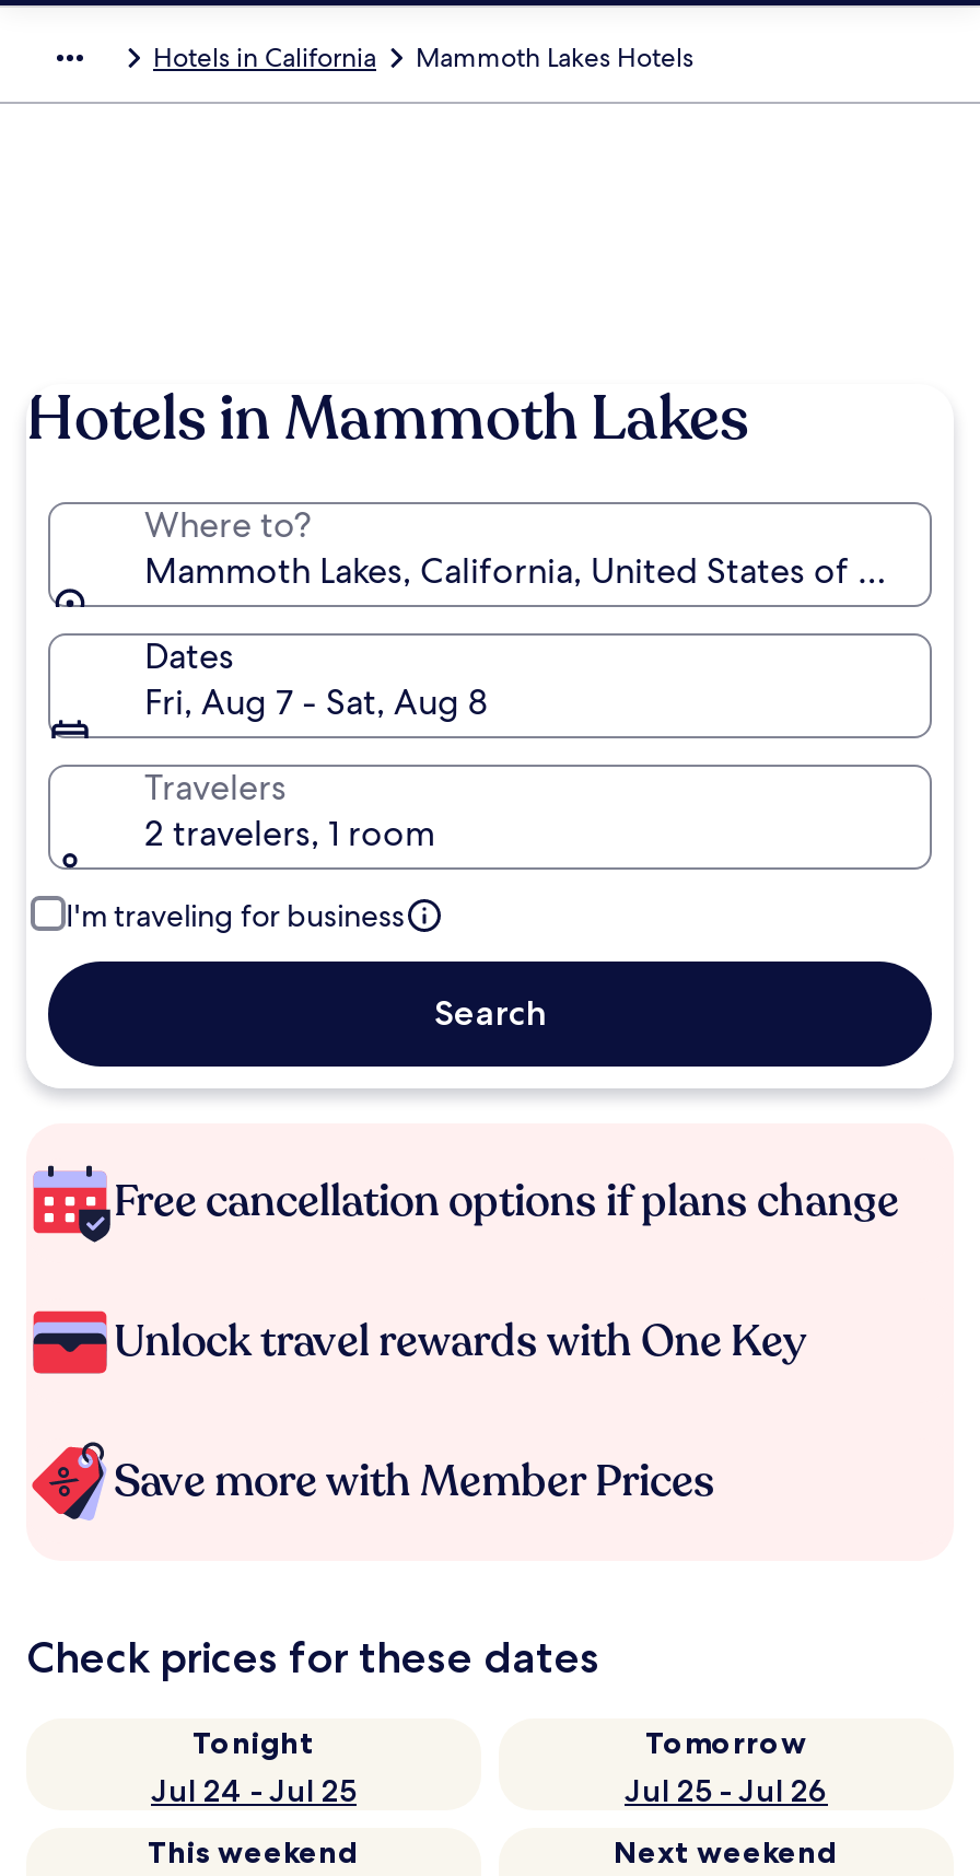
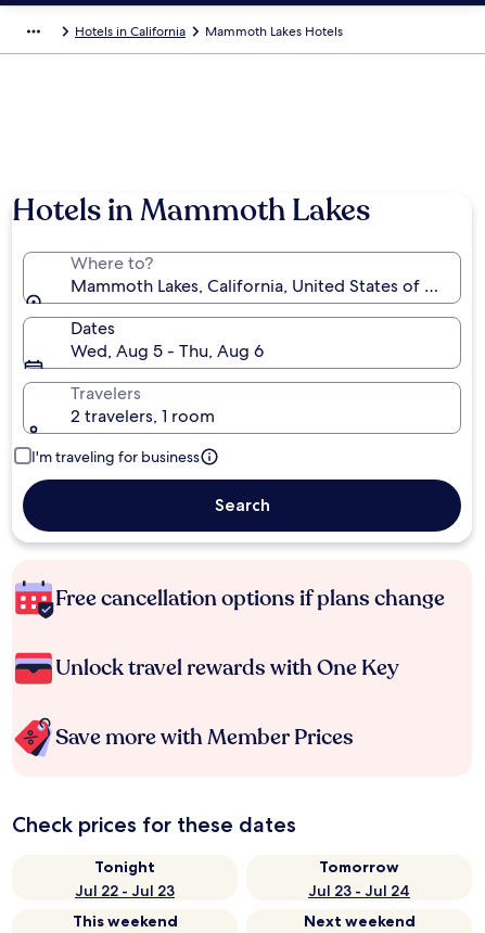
[144,679,488,725] Fri, Aug 7 - Sat, Aug 8 -> [71,340,264,362] Wed, Aug 5 - Thu, Aug 6
[151,1771,357,1810] Jul 24 - Jul 25 -> [75,881,175,900] Jul 22 - Jul 23
[625,1771,828,1810] Jul 25 - Jul 26 -> [308,881,410,900] Jul 23 - Jul 24

